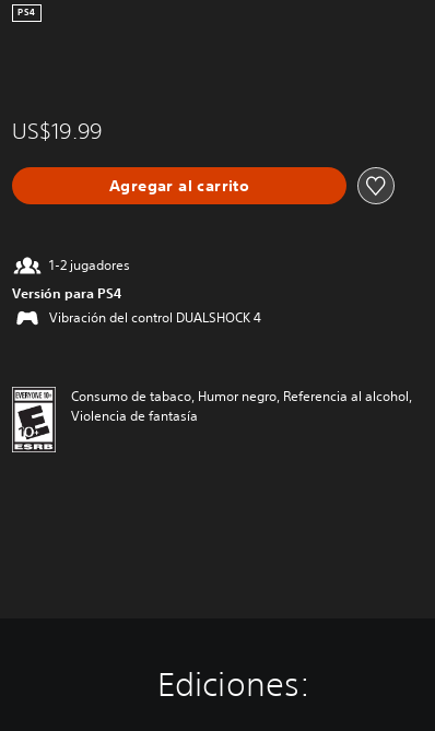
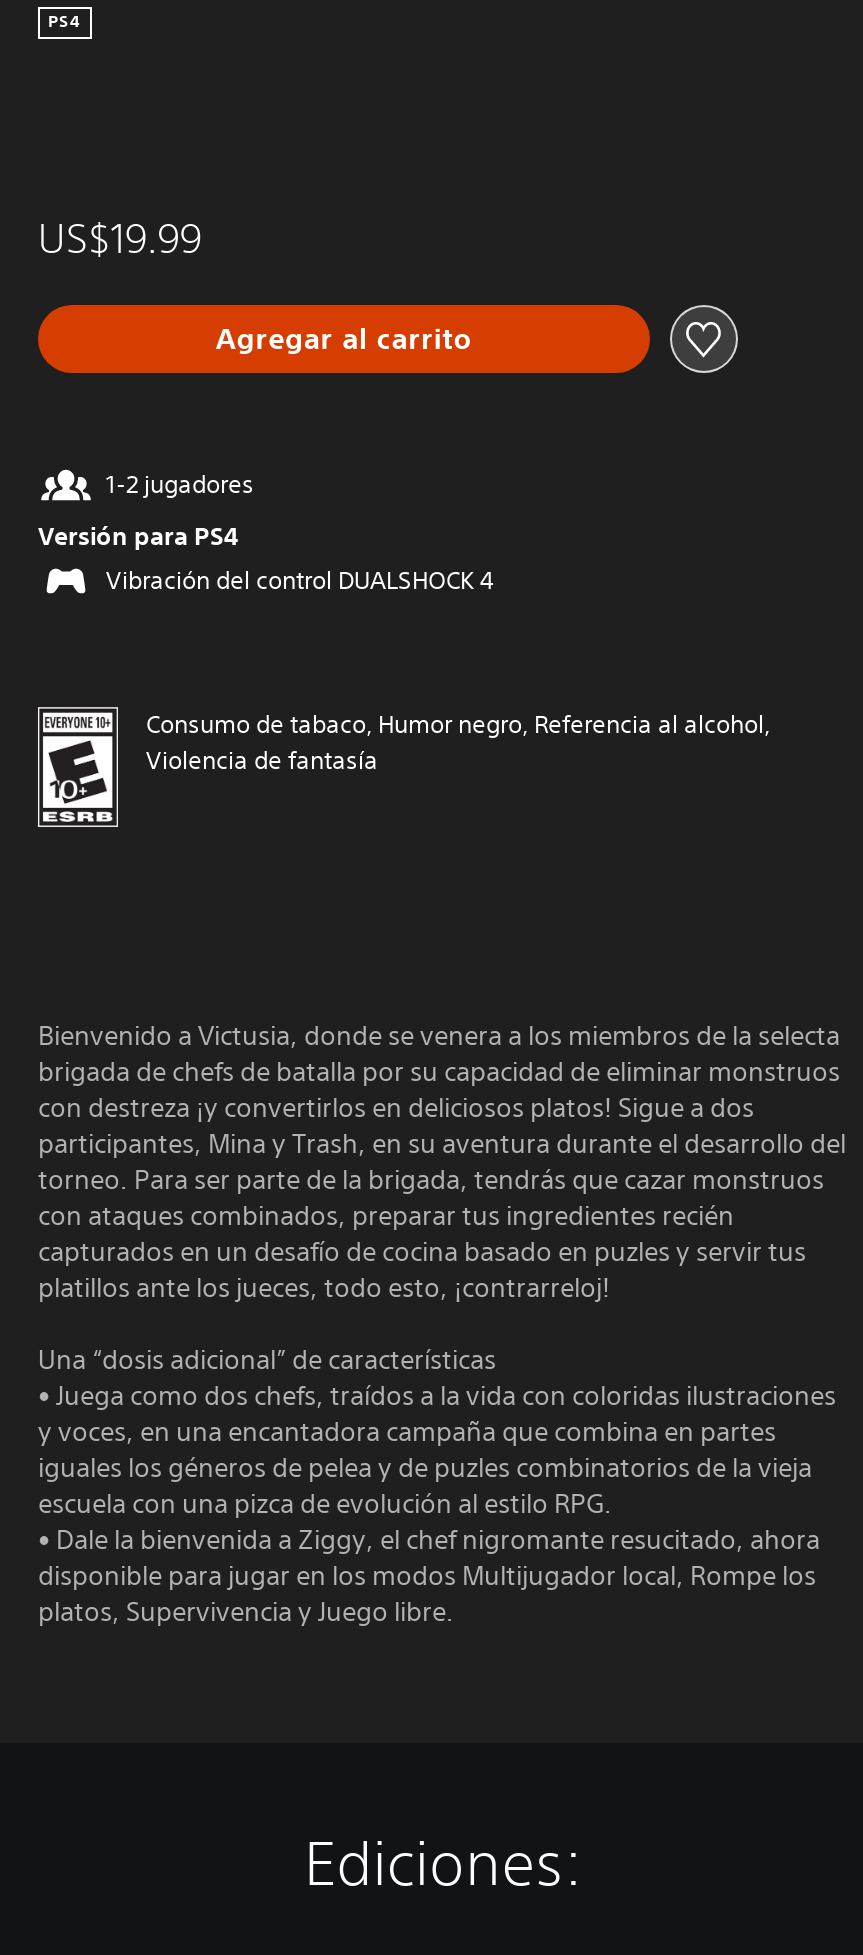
none -> [38,1019,846,1629] Bienvenido a Victusia, donde se venera a los miembros de la selecta | brigada de chefs de batalla por su capacidad de eliminar monstruos | con destreza ¡y convertirlos en deliciosos platos! Sigue a dos | participantes, Mina y Trash, en su aventura durante el desarrollo del | torneo. Para ser parte de la brigada, tendrás que cazar monstruos | con ataques combinados, preparar tus ingredientes recién | capturados en un desafío de cocina basado en puzles y servir tus | platillos ante los jueces, todo esto, ¡contrarreloj! | Una “dosis adicional” de características | • Juega como dos chefs, traídos a la vida con coloridas ilustraciones | y voces, en una encantadora campaña que combina en partes | iguales los géneros de pelea y de puzles combinatorios de la vieja | escuela con una pizca de evolución al estilo RPG. | • Dale la bienvenida a Ziggy, el chef nigromante resucitado, ahora | disponible para jugar en los modos Multijugador local, Rompe los | platos, Supervivencia y Juego libre.

